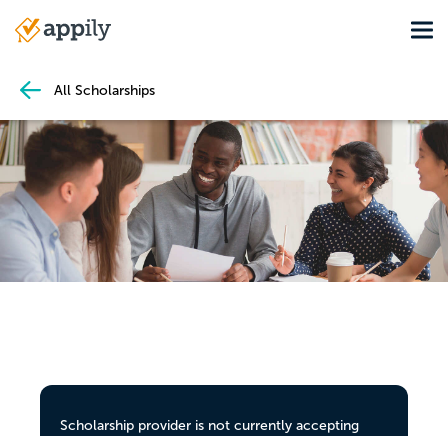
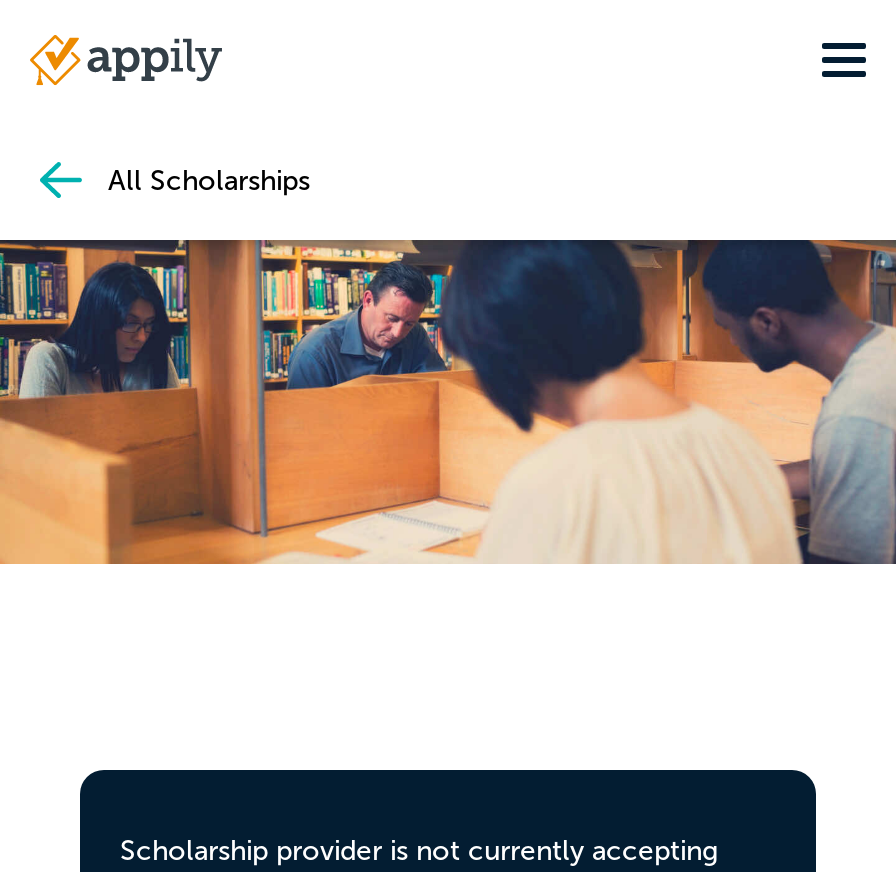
[3,119,445,283] [image] -> [6,238,890,566] [image]

